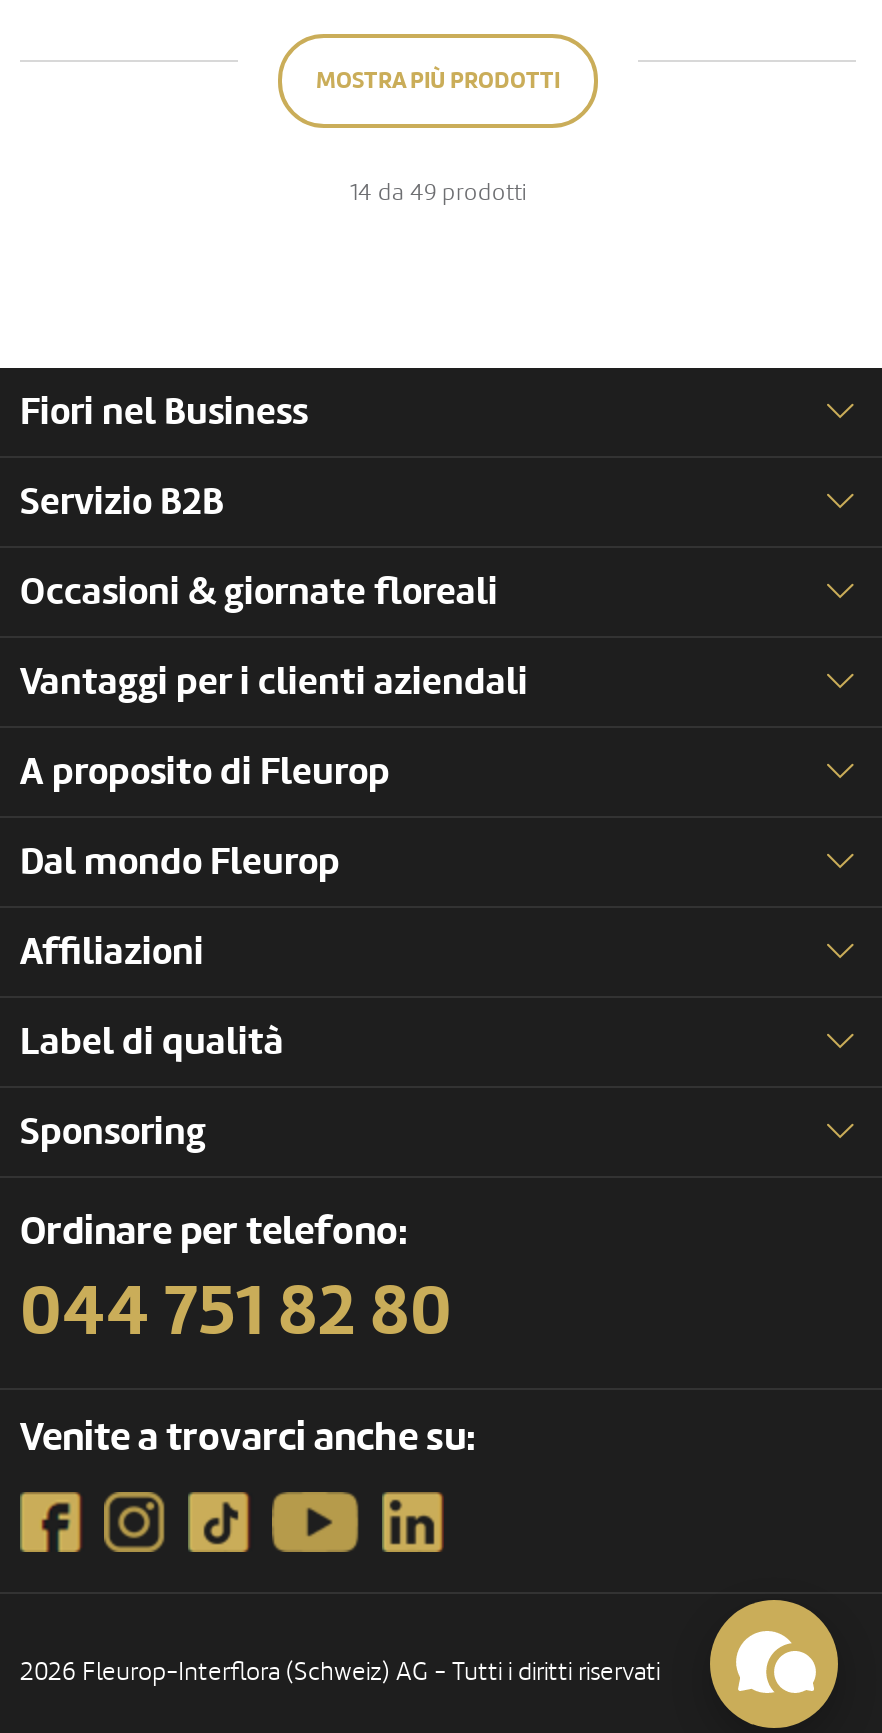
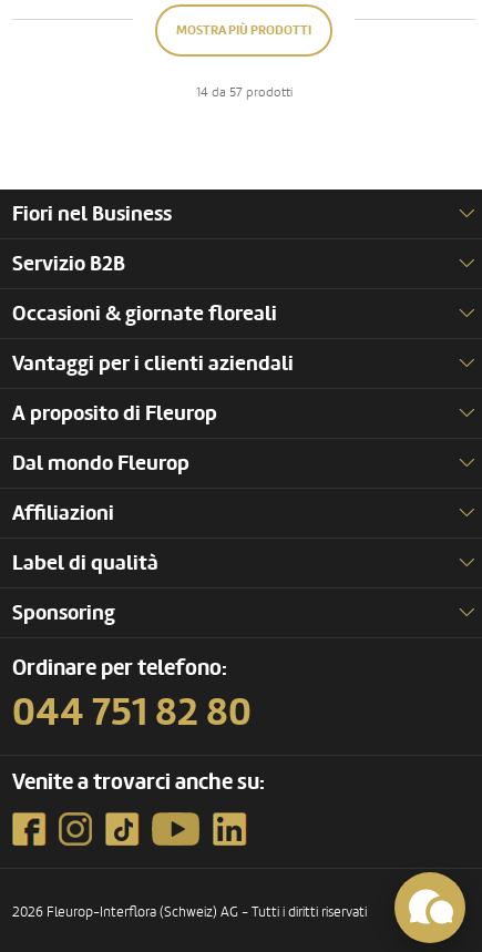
[350,178,526,206] 14 da 49 prodotti -> [196,84,292,100] 14 da 57 prodotti

